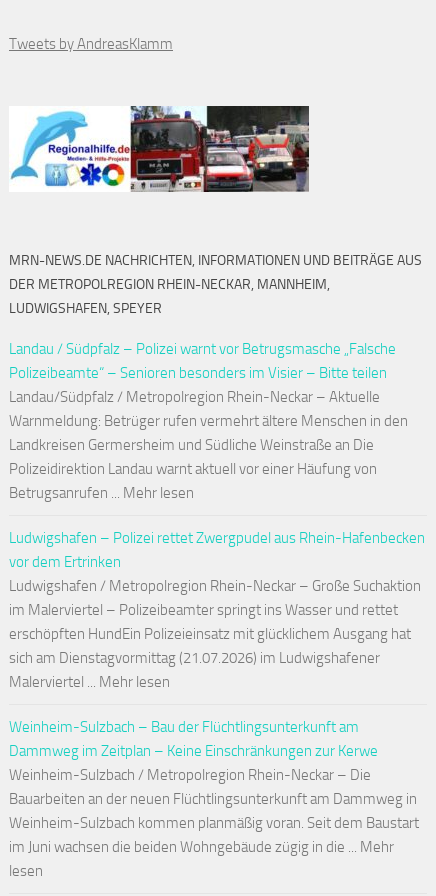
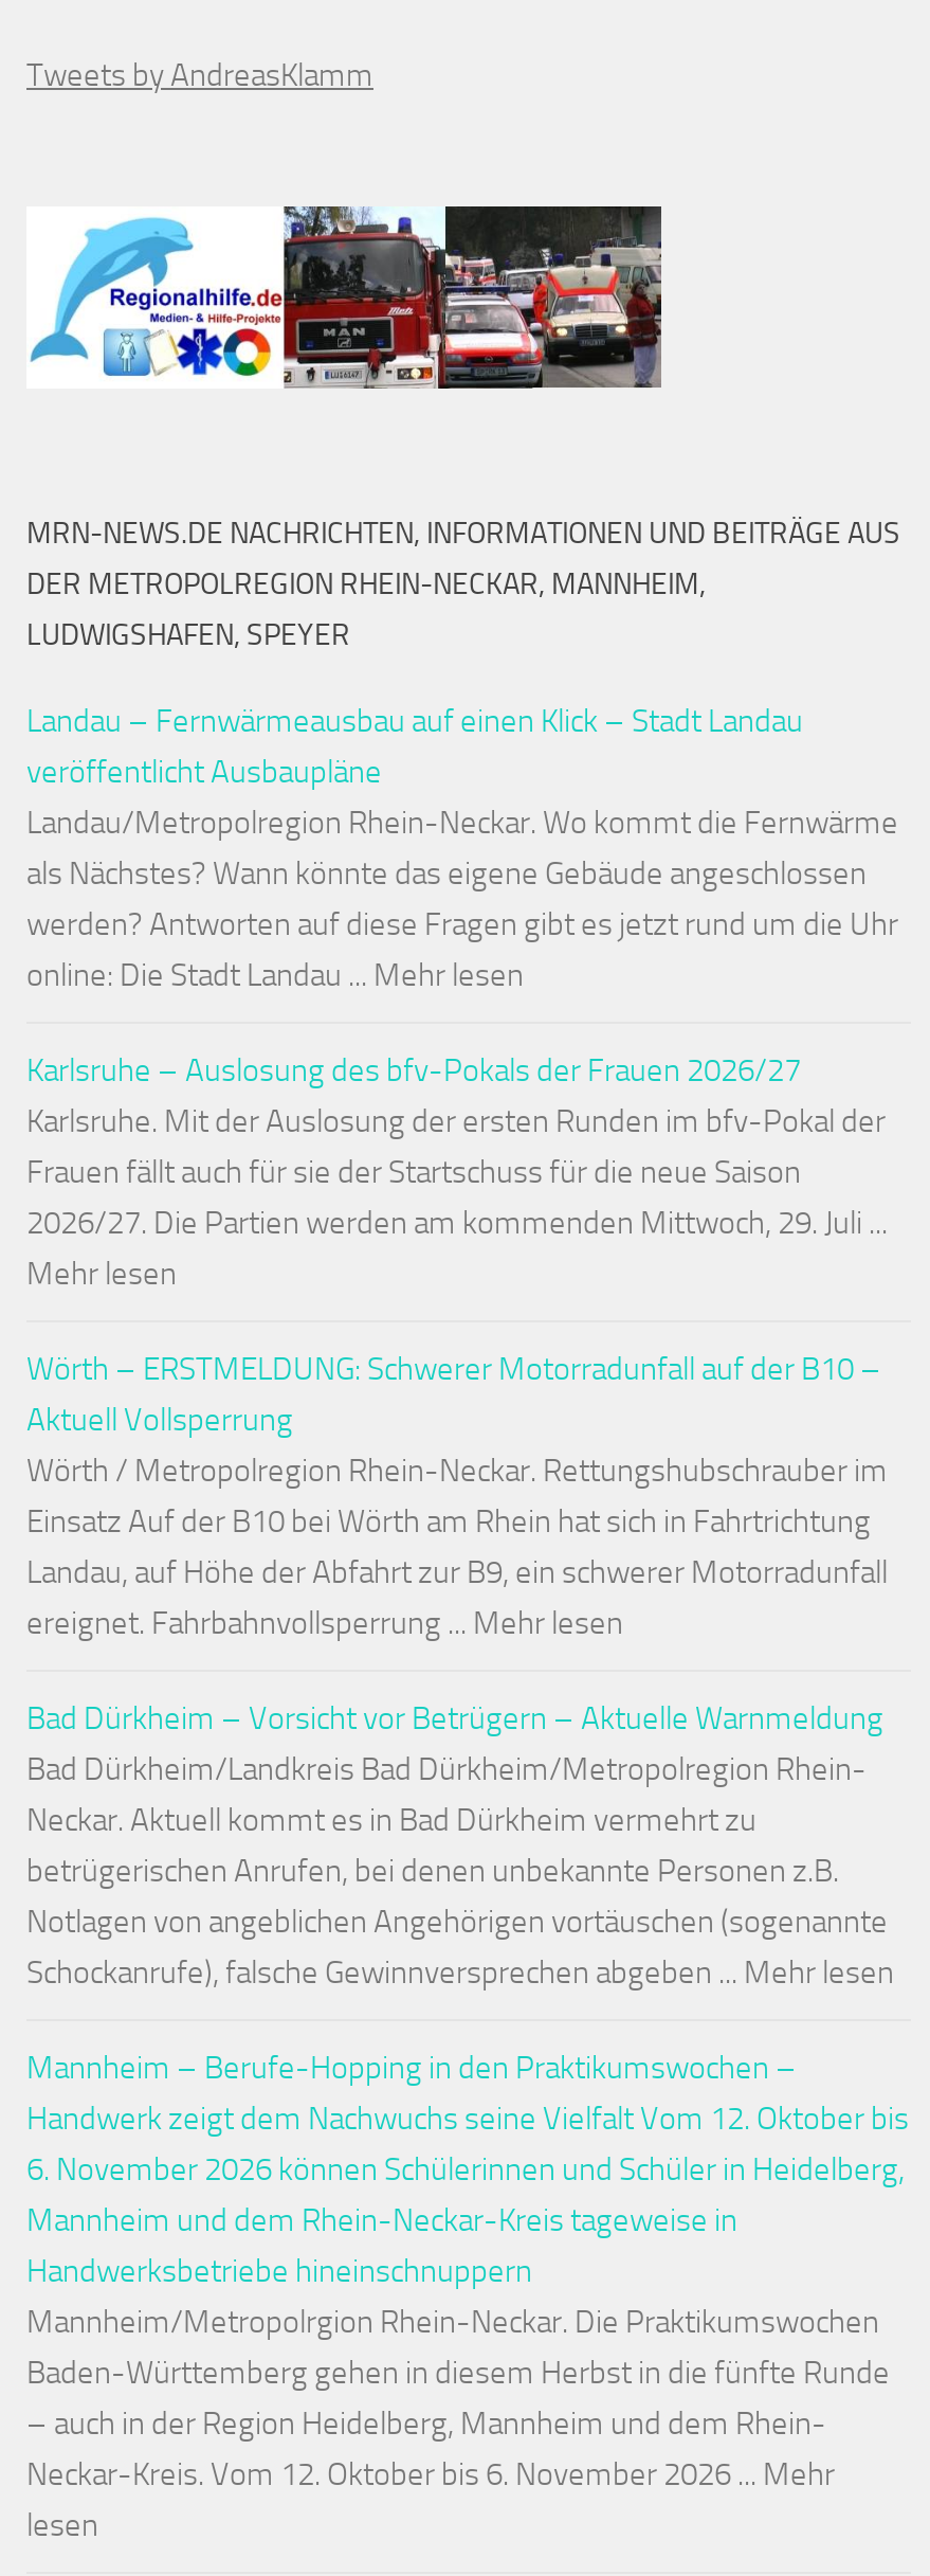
[9,340,425,856] Landau / Südpfalz – Polizei warnt vor Betrugsmasche „Falsche | Polizeibeamte“ – Senioren besonders im Visier – Bitte teilen | Landau/Südpfalz / Metropolregion Rhein-Neckar – Aktuelle | Warnmeldung: Betrüger rufen vermehrt ältere Menschen in den | Landkreisen Germersheim und Südliche Weinstraße an Die | Polizeidirektion Landau warnt aktuell vor einer Häufung von | Betrugsanrufen ... Mehr lesen | Ludwigshafen – Polizei rettet Zwergpudel aus Rhein-Hafenbecken | vor dem Ertrinken | Ludwigshafen / Metropolregion Rhein-Neckar – Große Suchaktion | im Malerviertel – Polizeibeamter springt ins Wasser und rettet | erschöpften HundEin Polizeieinsatz mit glücklichem Ausgang hat | sich am Dienstagvormittag (21.07.2026) im Ludwigshafener | Malerviertel ... Mehr lesen | Weinheim-Sulzbach – Bau der Flüchtlingsunterkunft am | Dammweg im Zeitplan – Keine Einschränkungen zur Kerwe | Weinheim-Sulzbach / Metropolregion Rhein-Neckar – Die | Bauarbeiten an der neuen Flüchtlingsunterkunft am Dammweg in | Weinheim-Sulzbach kommen planmäßig voran. Seit dem Baustart | im Juni wachsen die beiden Wohngebäude zügig in die ... Mehr -> [26,702,909,2493] Landau – Fernwärmeausbau auf einen Klick – Stadt Landau | veröffentlicht Ausbaupläne | Landau/Metropolregion Rhein-Neckar. Wo kommt die Fernwärme | als Nächstes? Wann könnte das eigene Gebäude angeschlossen | werden? Antworten auf diese Fragen gibt es jetzt rund um die Uhr | online: Die Stadt Landau ... Mehr lesen | Karlsruhe – Auslosung des bfv-Pokals der Frauen 2026/27 | Karlsruhe. Mit der Auslosung der ersten Runden im bfv-Pokal der | Frauen fällt auch für sie der Startschuss für die neue Saison | 2026/27. Die Partien werden am kommenden Mittwoch, 29. Juli ... | Mehr lesen | Wörth – ERSTMELDUNG: Schwerer Motorradunfall auf der B10 – | Aktuell Vollsperrung | Wörth / Metropolregion Rhein-Neckar. Rettungshubschrauber im | Einsatz Auf der B10 bei Wörth am Rhein hat sich in Fahrtrichtung | Landau, auf Höhe der Abfahrt zur B9, ein schwerer Motorradunfall | ereignet. Fahrbahnvollsperrung ... Mehr lesen | Bad Dürkheim – Vorsicht vor Betrügern – Aktuelle Warnmeldung | Bad Dürkheim/Landkreis Bad Dürkheim/Metropolregion Rhein- | Neckar. Aktuell kommt es in Bad Dürkheim vermehrt zu | betrügerischen Anrufen, bei denen unbekannte Personen z.B. | Notlagen von angeblichen Angehörigen vortäuschen (sogenannte | Schockanrufe), falsche Gewinnversprechen abgeben ... Mehr lesen | Mannheim – Berufe-Hopping in den Praktikumswochen – | Handwerk zeigt dem Nachwuchs seine Vielfalt Vom 12. Oktober bis | 6. November 2026 können Schülerinnen und Schüler in Heidelberg, | Mannheim und dem Rhein-Neckar-Kreis tageweise in | Handwerksbetriebe hineinschnuppern | Mannheim/Metropolrgion Rhein-Neckar. Die Praktikumswochen | Baden-Württemberg gehen in diesem Herbst in die fünfte Runde | – auch in der Region Heidelberg, Mannheim und dem Rhein- | Neckar-Kreis. Vom 12. Oktober bis 6. November 2026 ... Mehr

